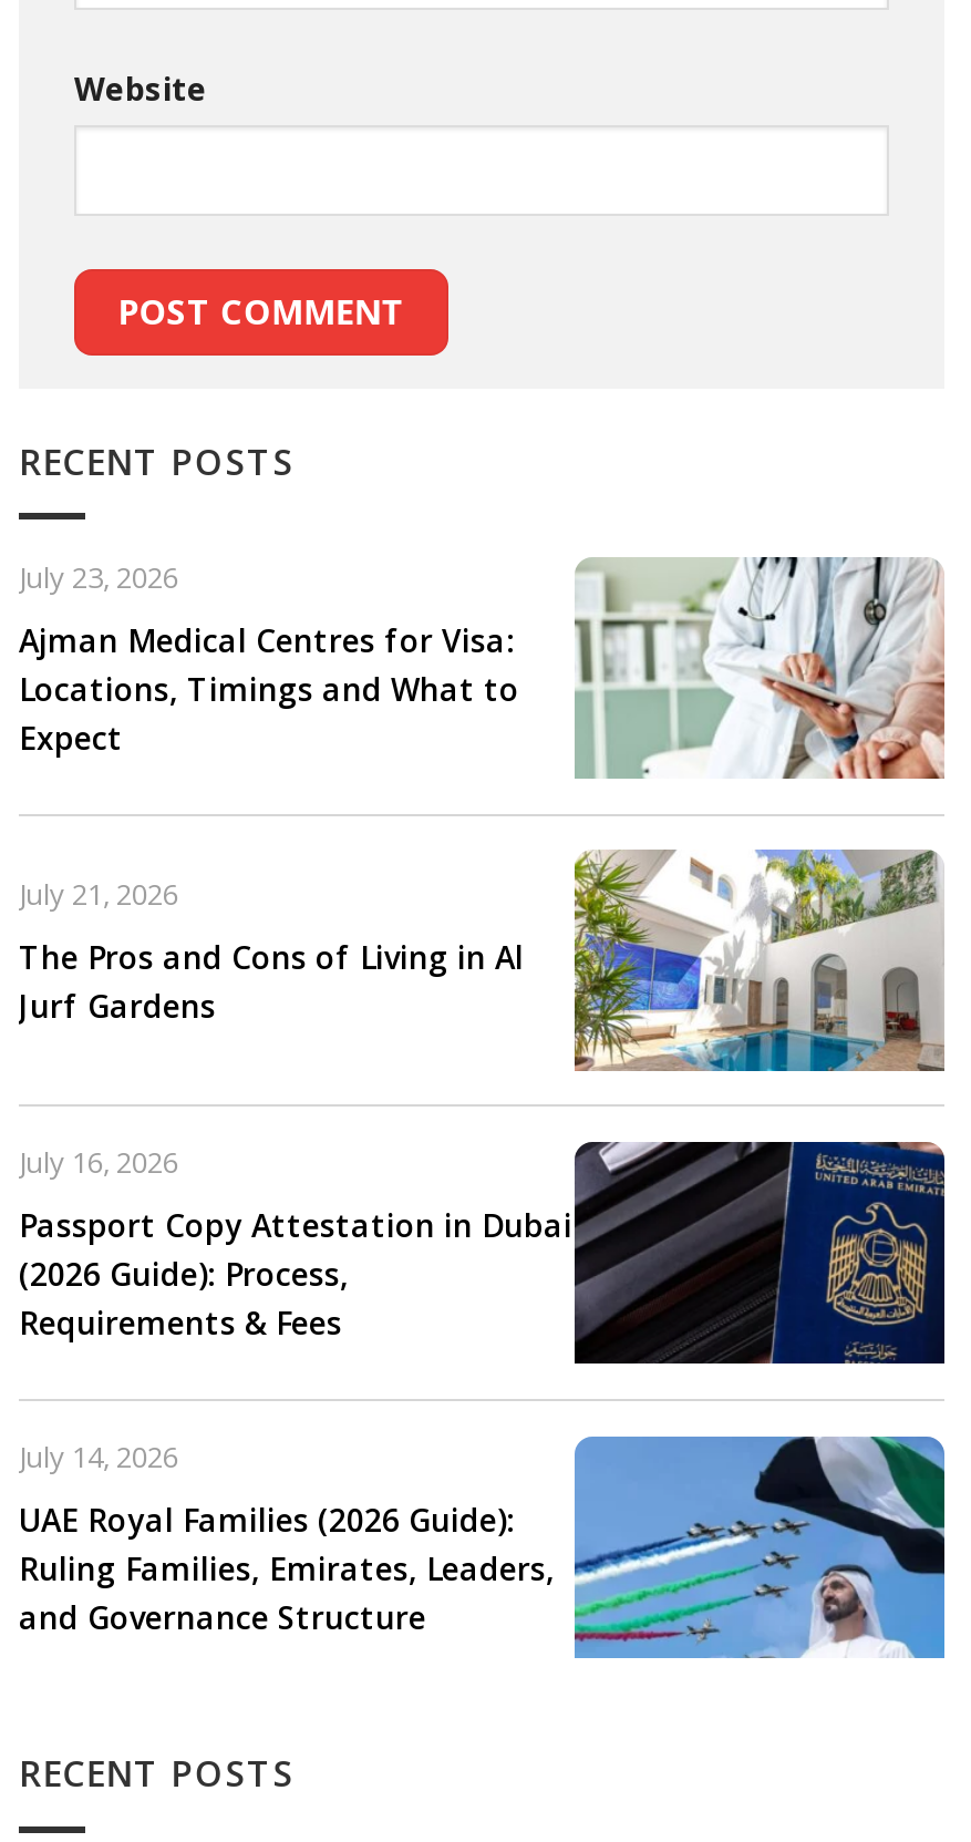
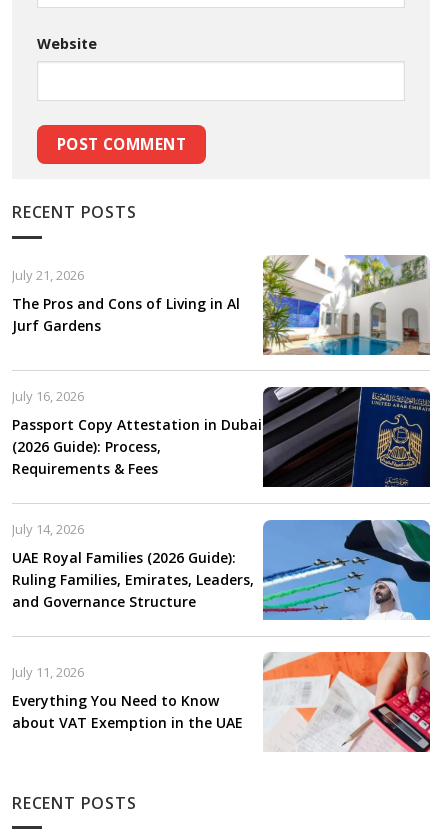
[19,556,944,780] [image] | Ajman Medical Centres for Visa: | Locations, Timings and What to | Expect -> none
[19,558,178,598] July 23, 2026 -> none
moved [19,846,944,1639] -> [12,253,430,611]: [image] | The Pros and Cons of Living in Al | Jurf Gardens | ... | and Governance Structure | July 14, 2026
none -> [12,651,431,753] [image] | Everything You Need to Know | about VAT Exemption in the UAE
none -> [12,663,84,681] July 11, 2026

